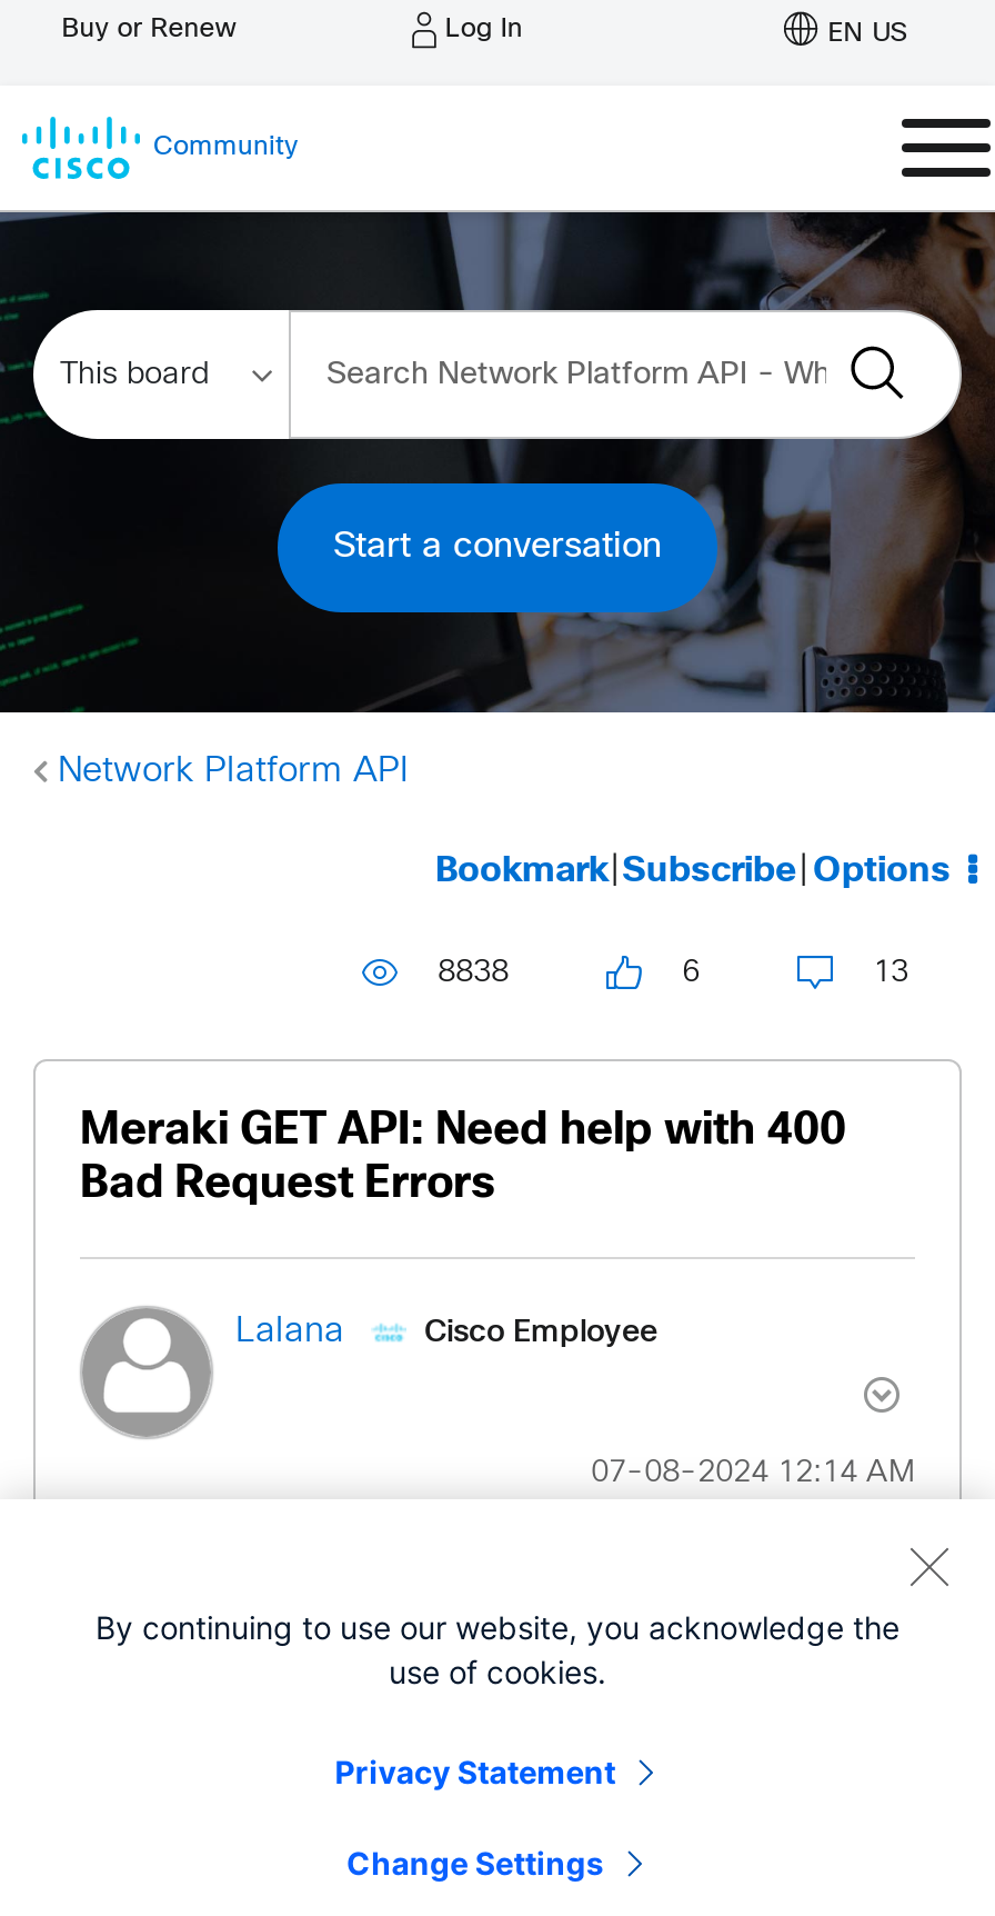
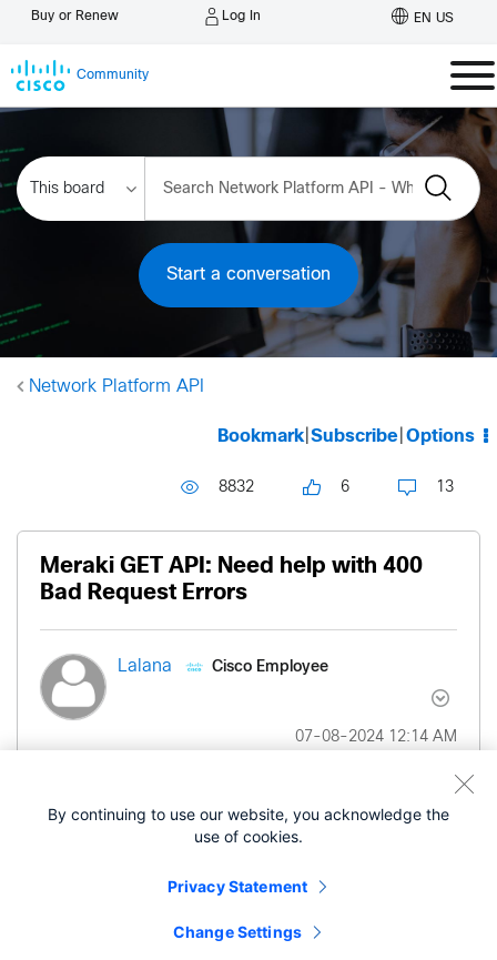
[438,959,509,988] 8838 -> [219,481,254,495] 8832

